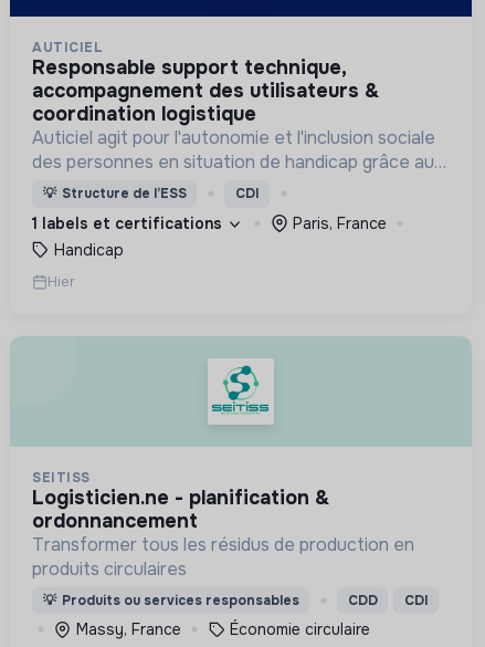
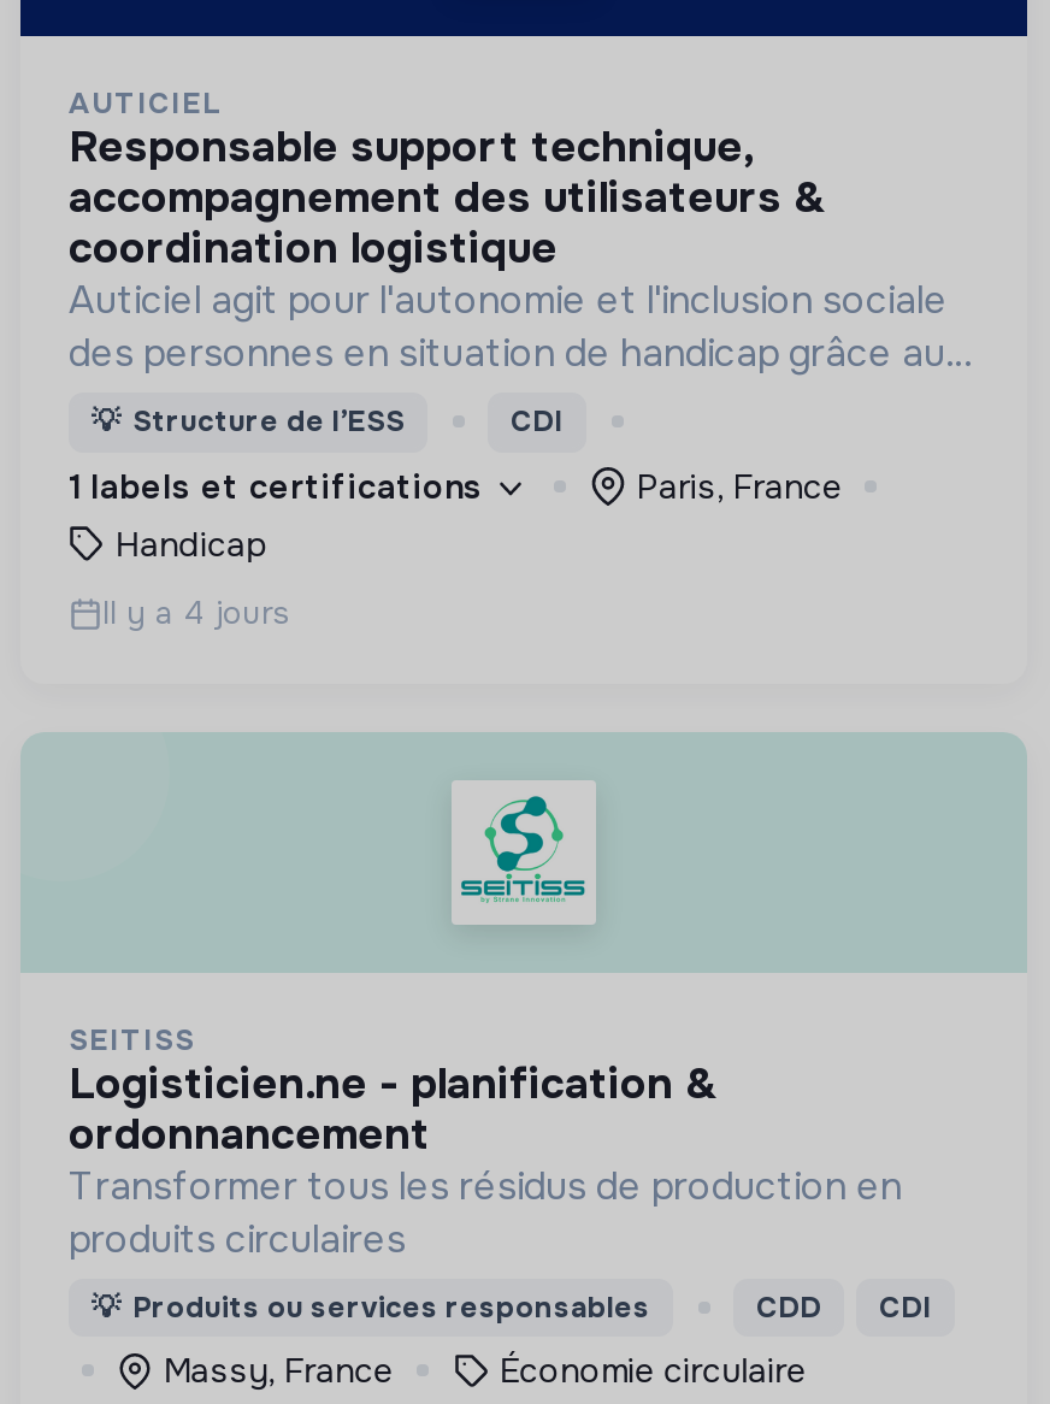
[48,272,75,290] Hier -> [102,591,290,632] Il y a 4 jours

